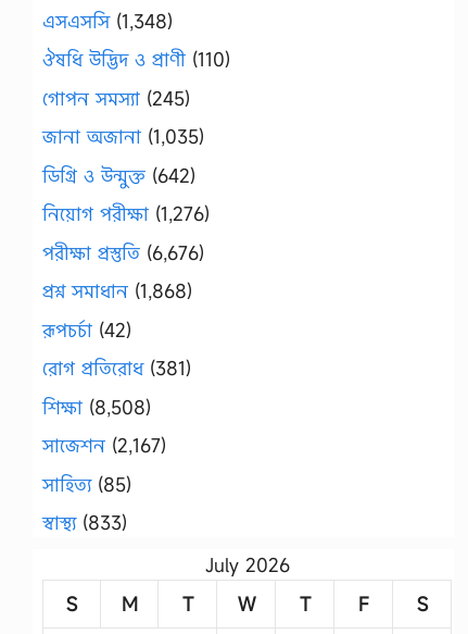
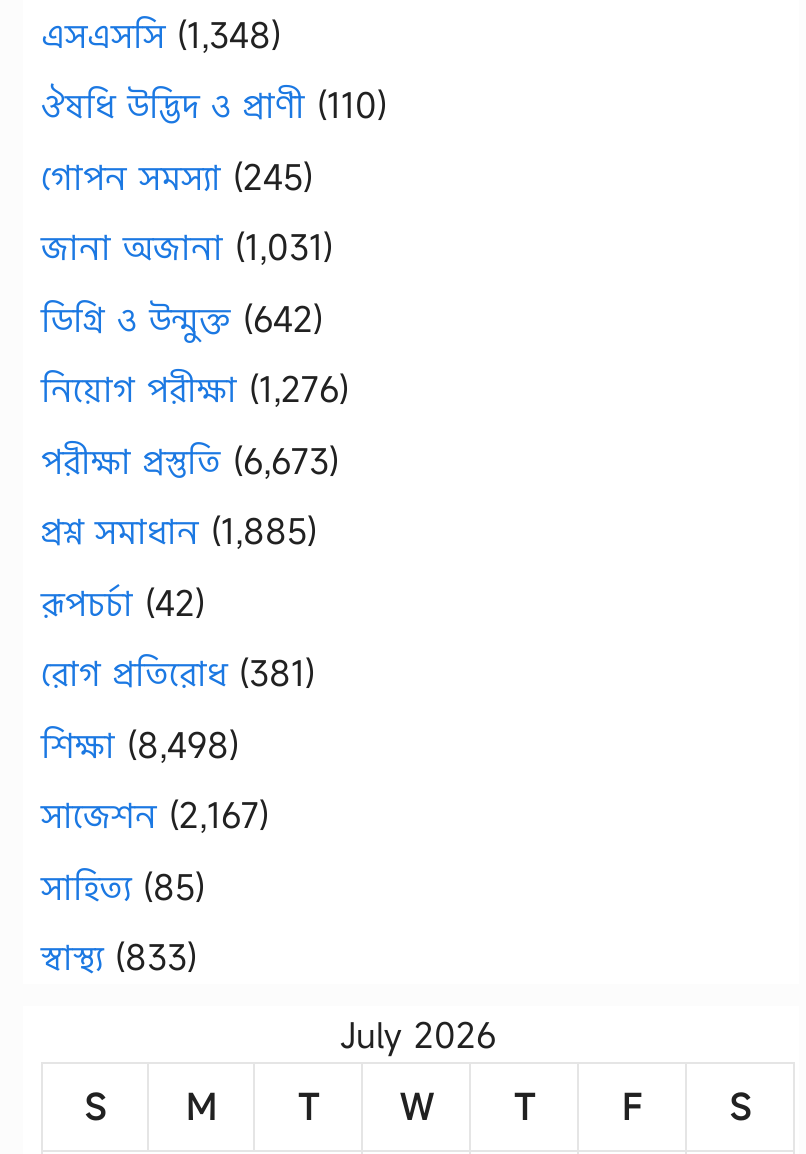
[42,124,204,149] জানা অজানা (1,035) -> [41,224,333,270] জানা অজানা (1,031)
[42,240,204,265] পরীক্ষা প্রস্তুতি (6,676) -> [41,437,339,483] পরীক্ষা প্রস্তুতি (6,673)
[42,278,192,303] প্রশ্ন সমাধান (1,868) -> [41,508,317,554] প্রশ্ন সমাধান (1,885)
[42,394,151,419] শিক্ষা (8,508) -> [41,721,239,767] শিক্ষা (8,498)

